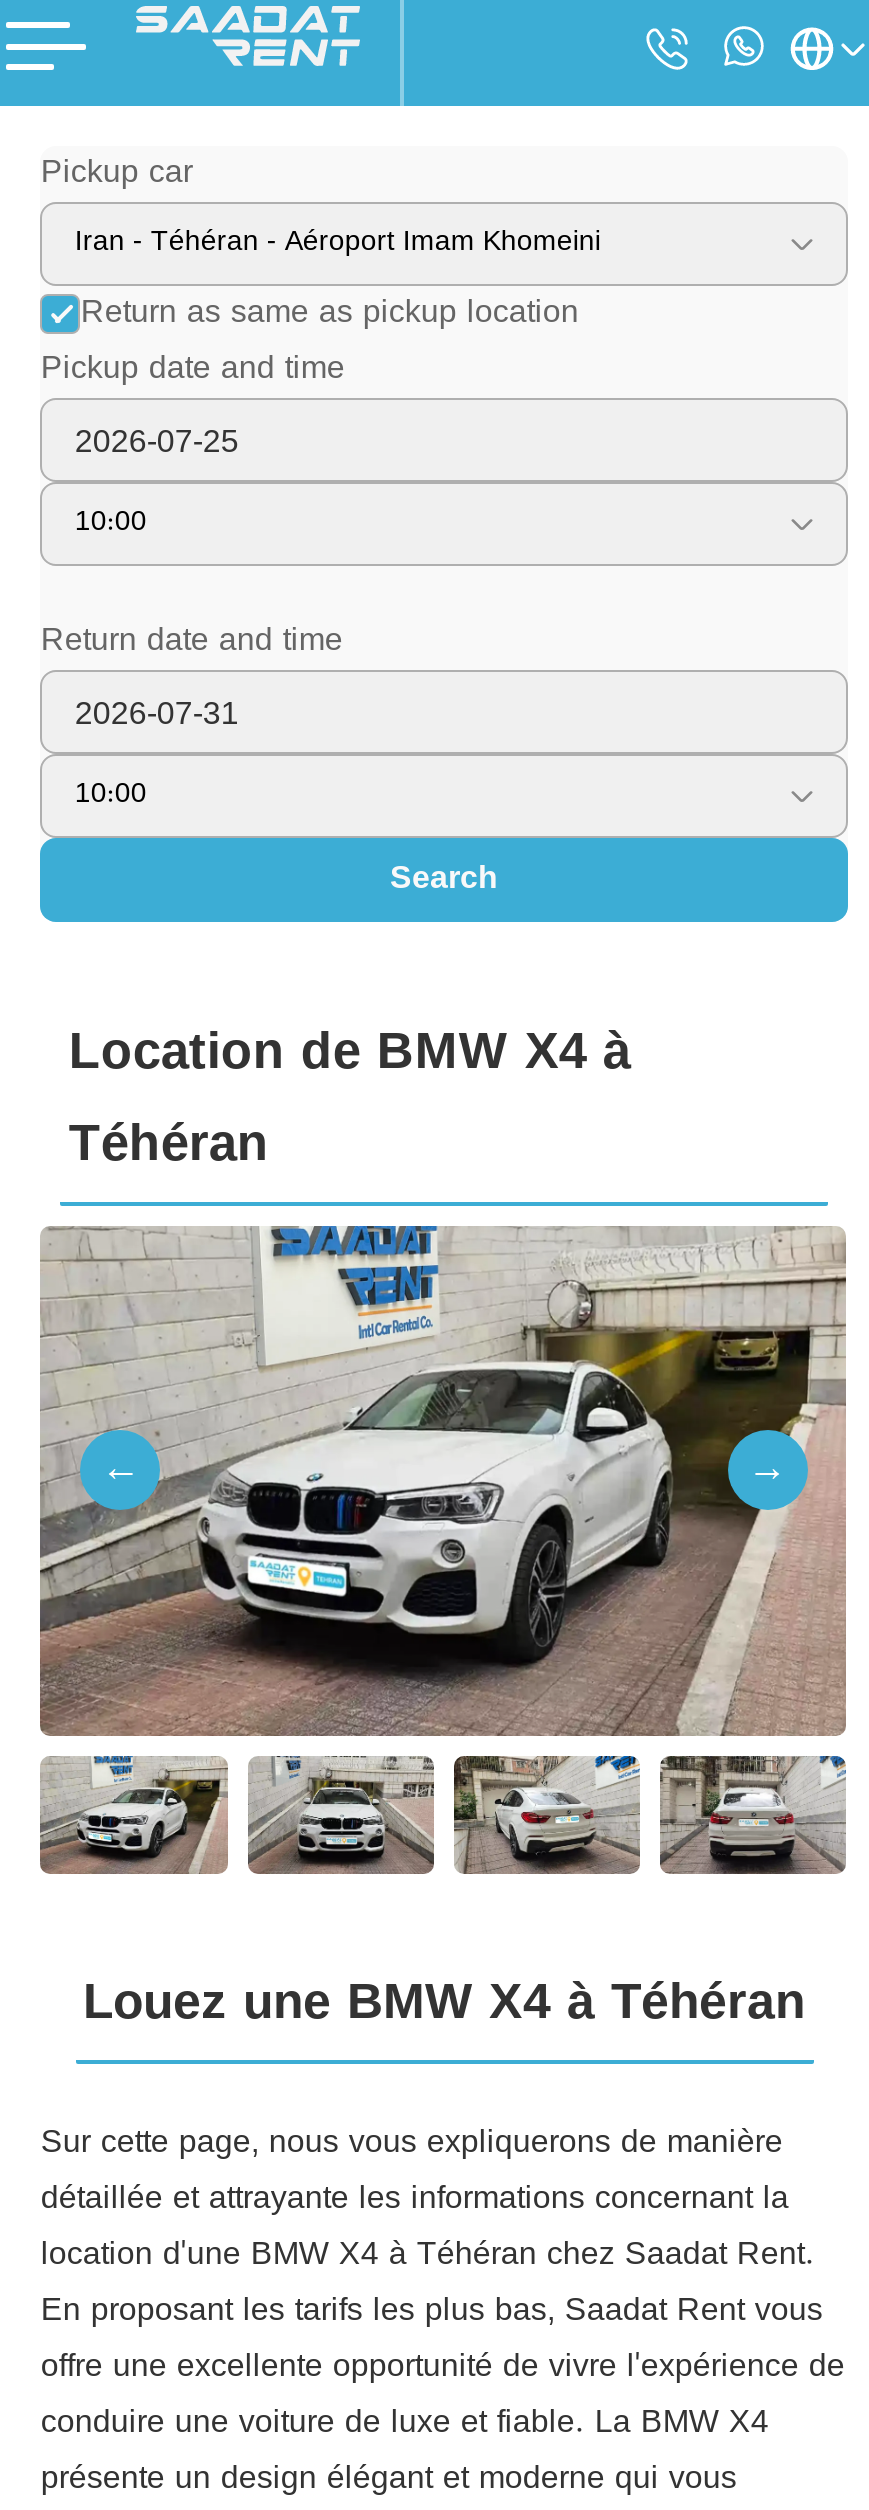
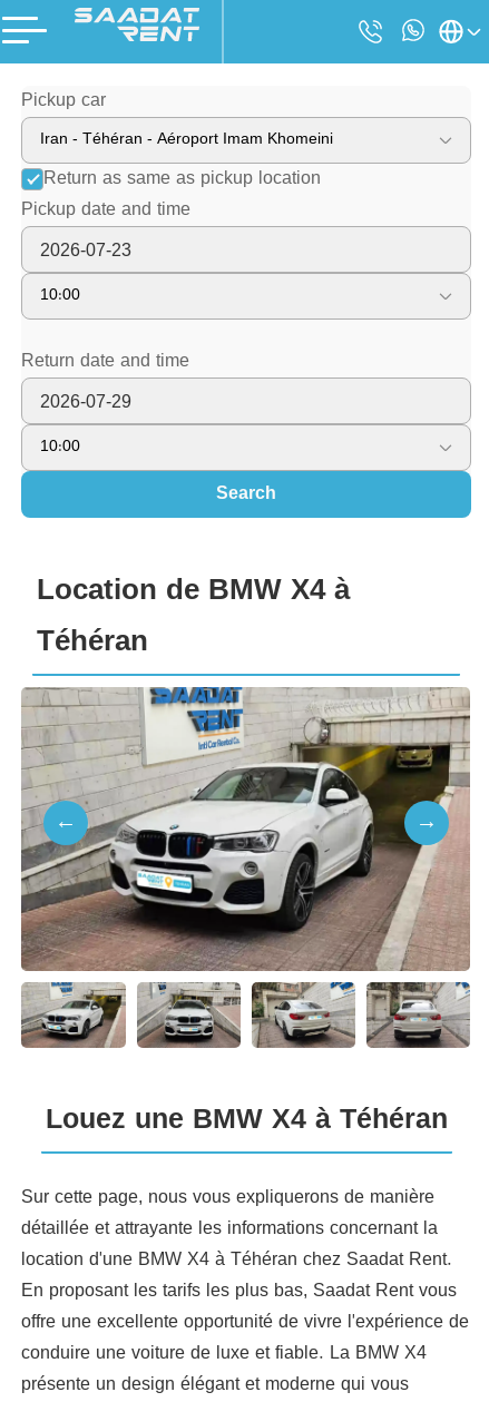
[75,420,239,468] 2026-07-25 -> [41,238,132,265] 2026-07-23
[75,692,239,740] 2026-07-31 -> [41,390,132,416] 2026-07-29

